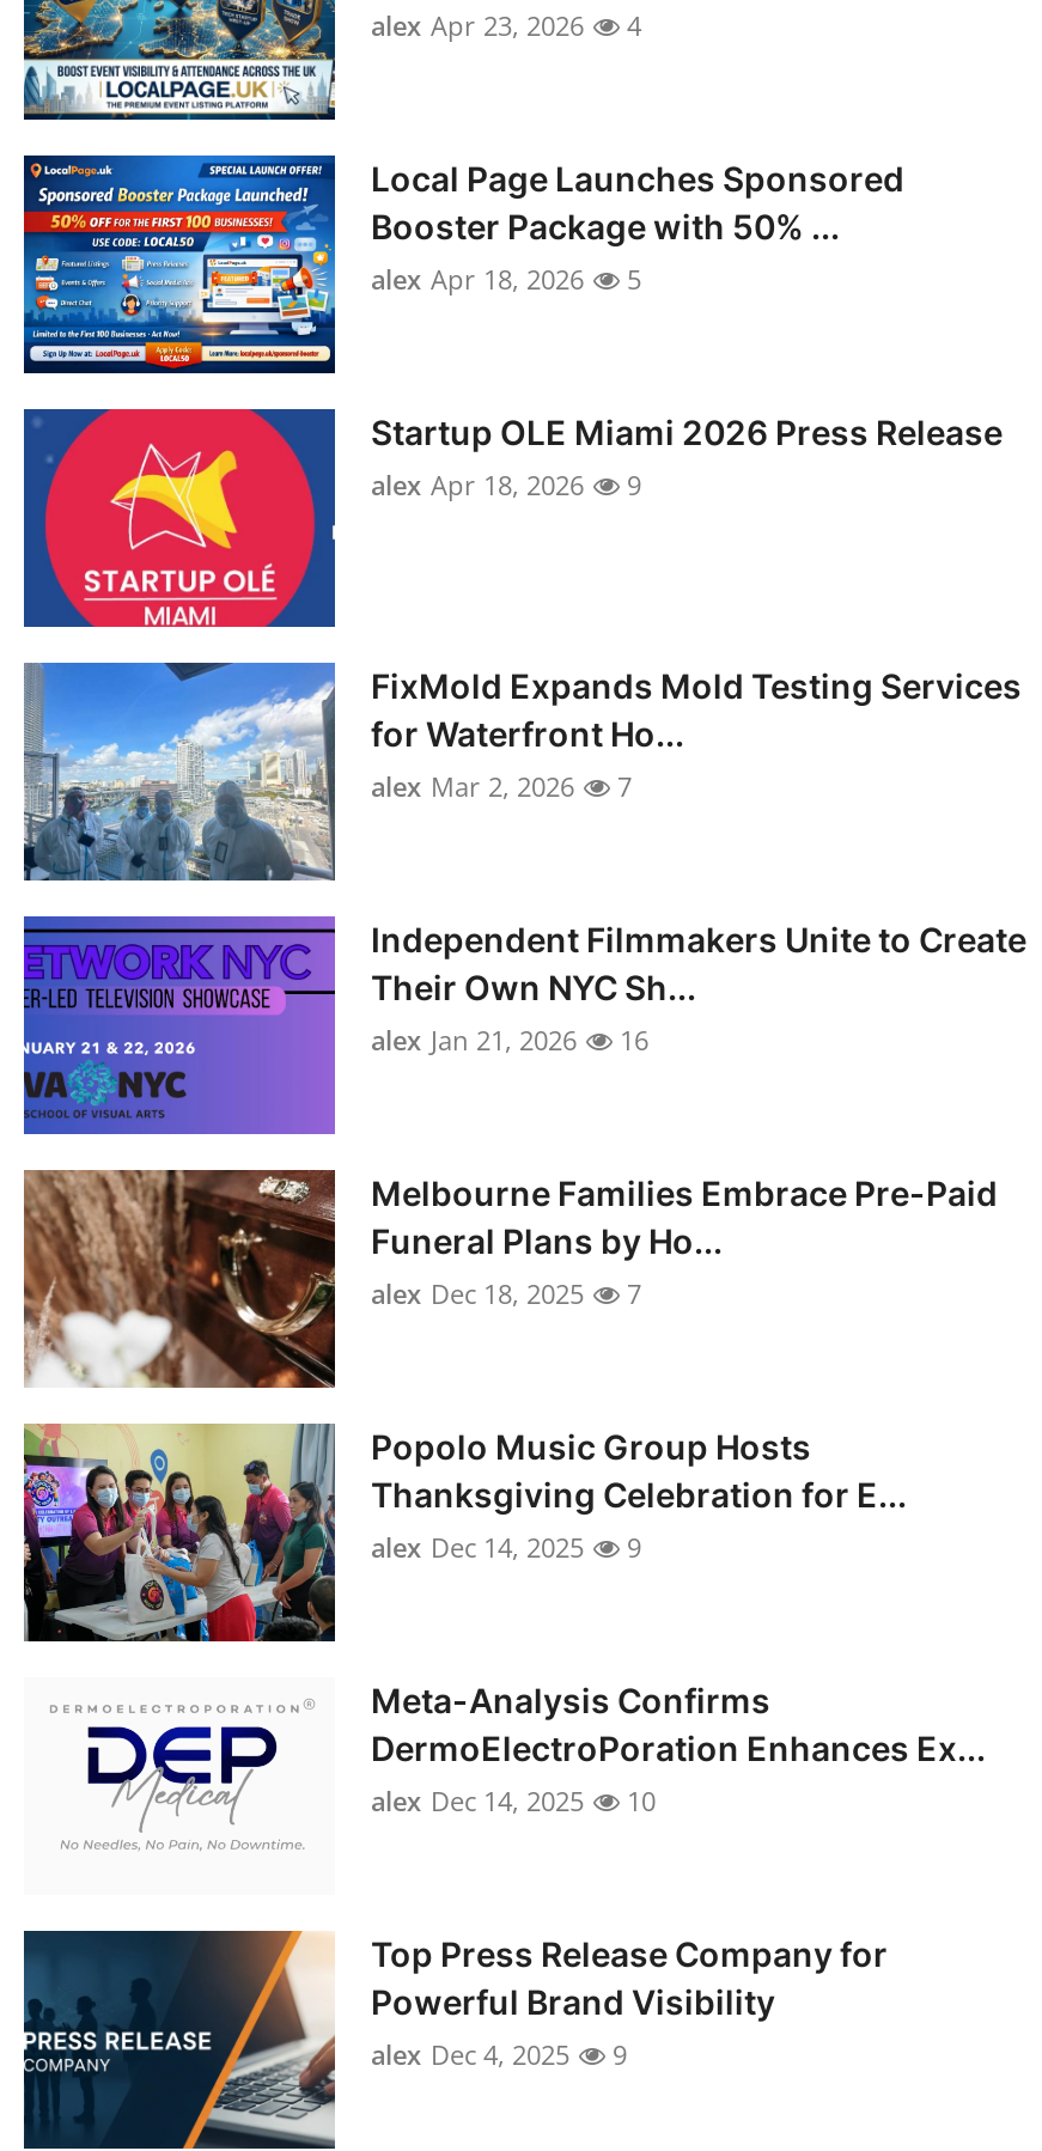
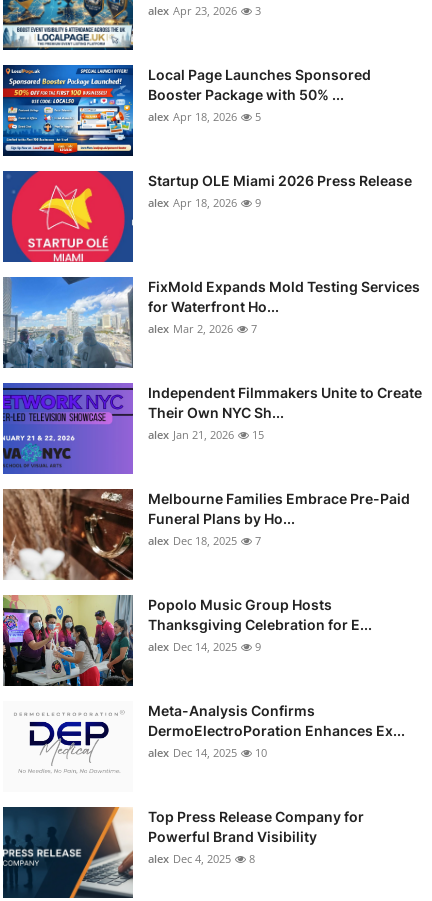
[371,7,641,43] alex Apr 23, 2026 4 -> [148,3,261,18] alex Apr 23, 2026 3
[371,1022,648,1058] alex Jan 21, 2026 16 -> [148,427,264,442] alex Jan 21, 2026 15
[371,2036,627,2072] alex Dec 4, 2025 9 -> [148,851,255,866] alex Dec 4, 2025 8

